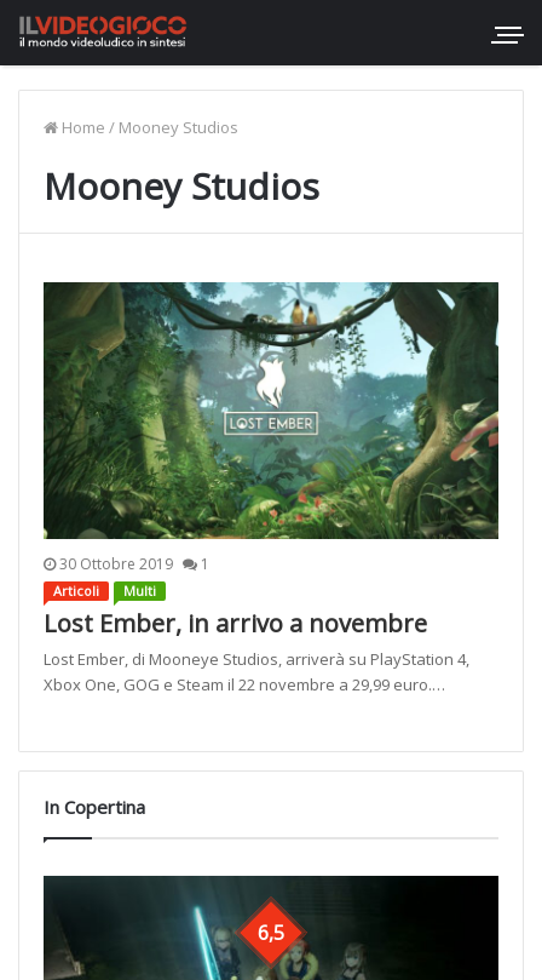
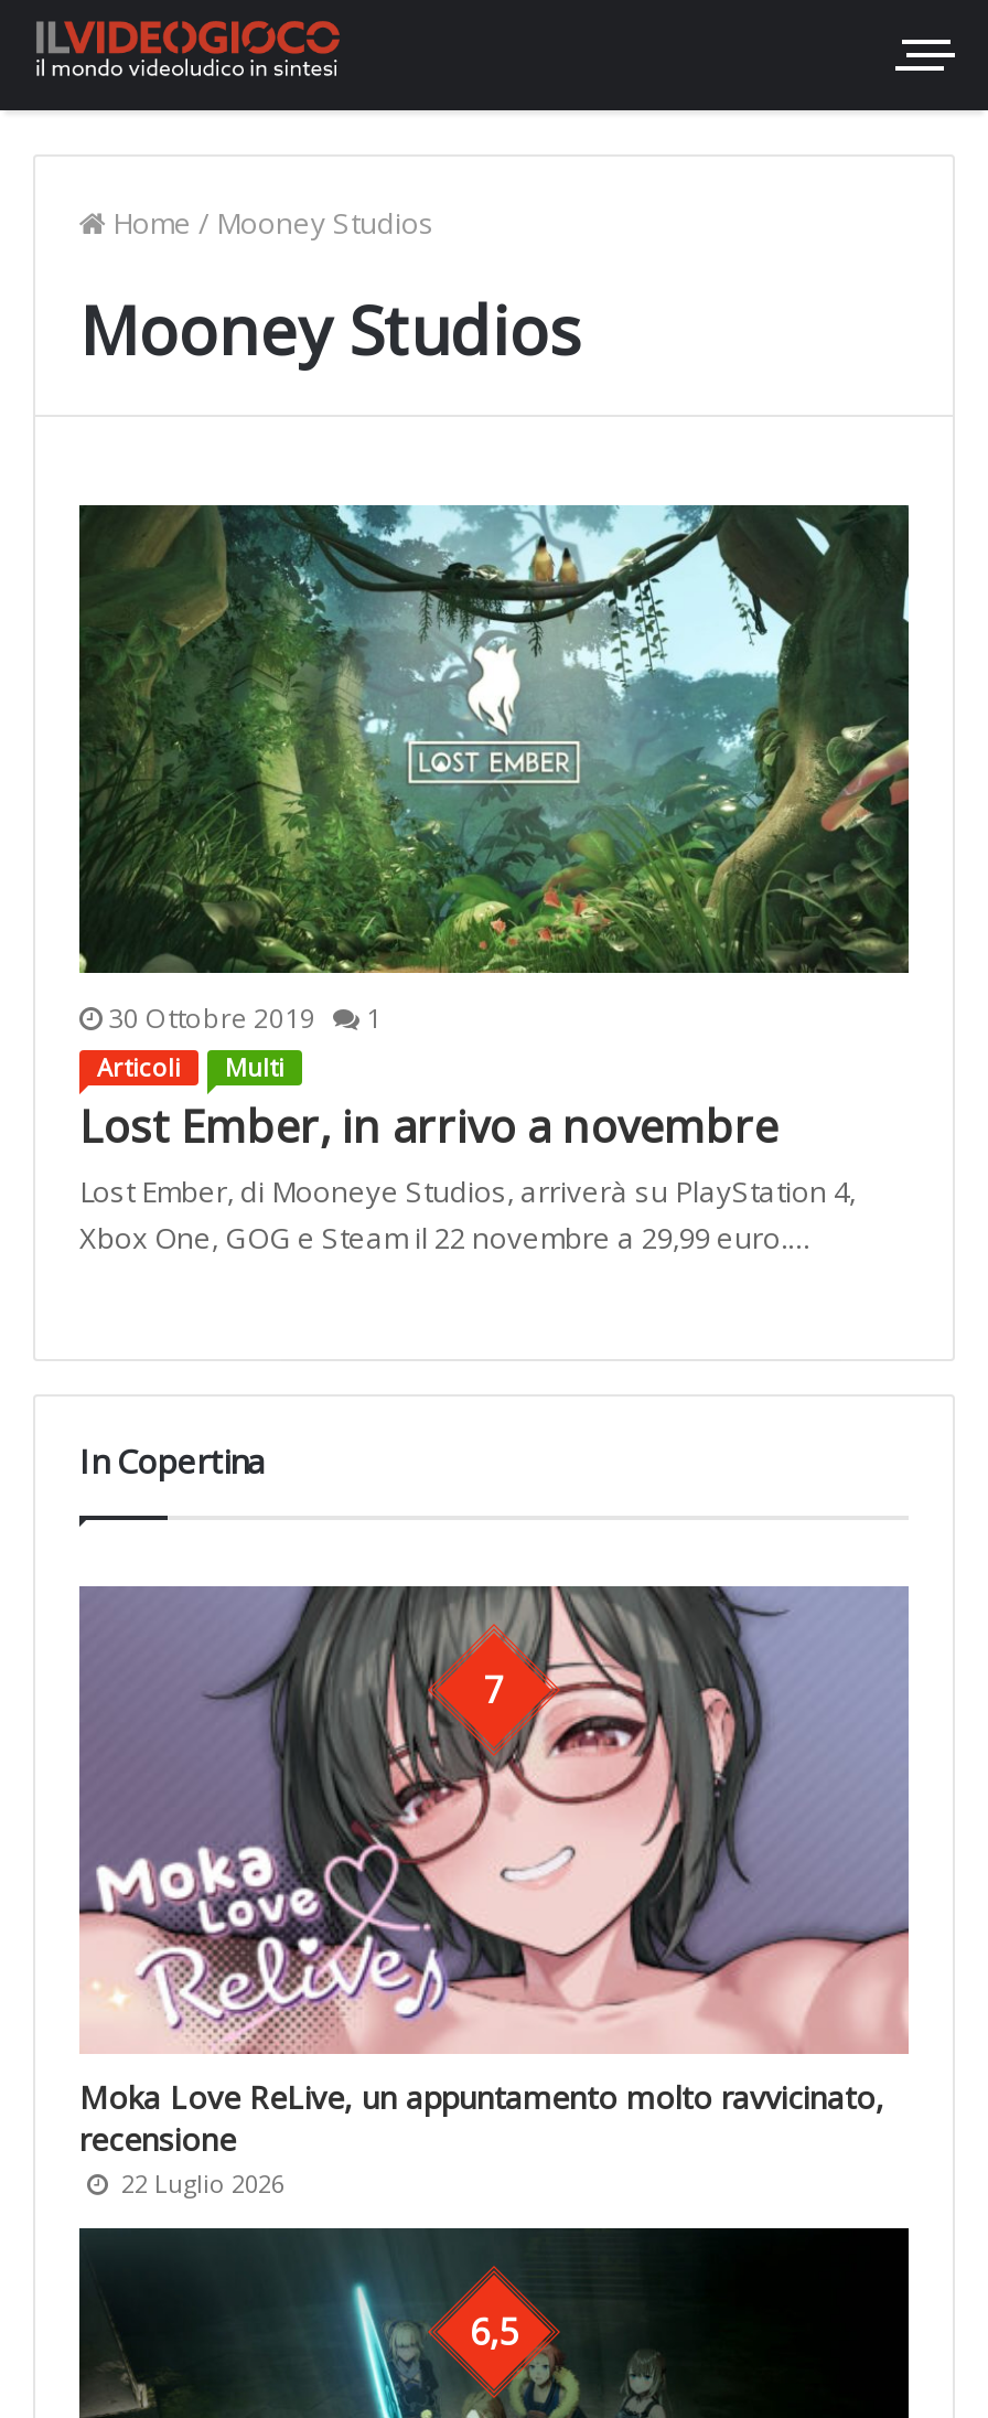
none -> [77,1584,911,2056] [image] | 7
none -> [79,2075,884,2199] Moka Love ReLive, un appuntamento molto ravvicinato, | recensione | 22 Luglio 2026

